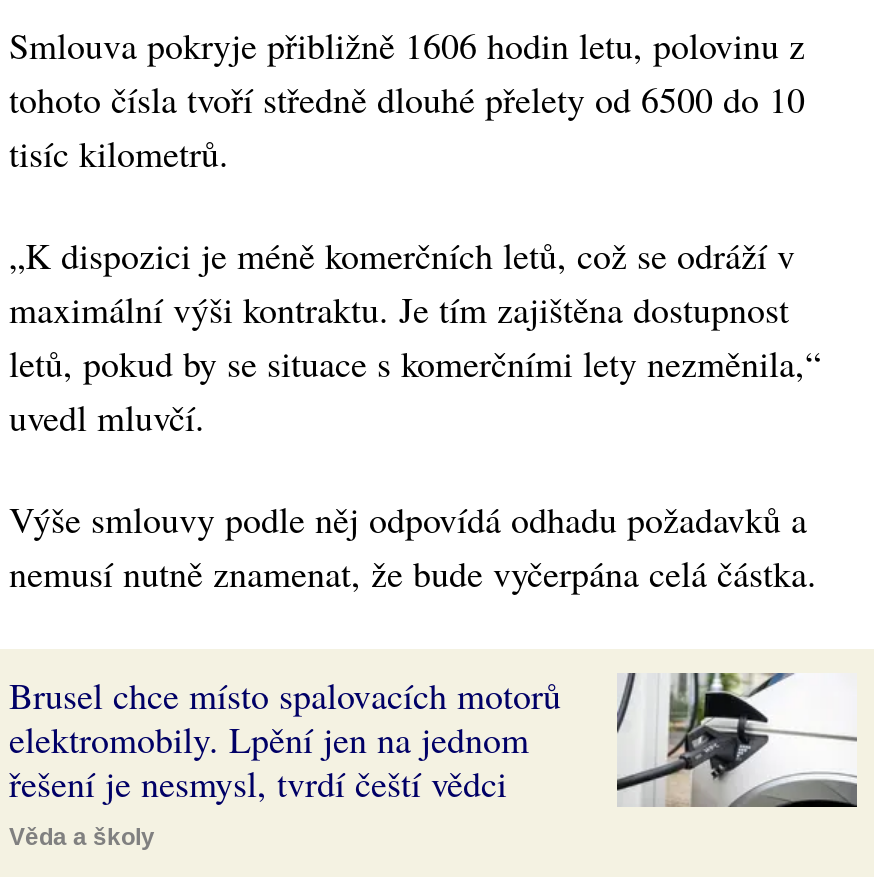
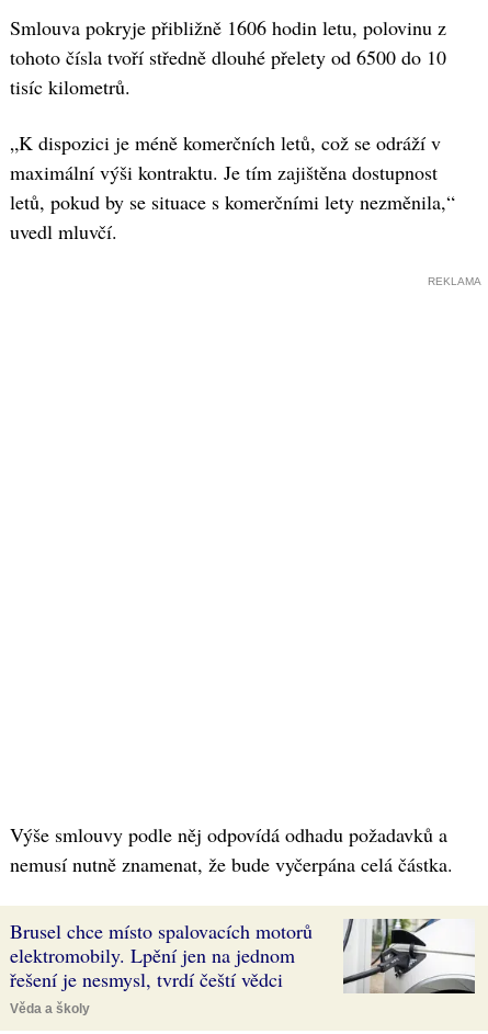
none -> [428,275,481,287] REKLAMA

